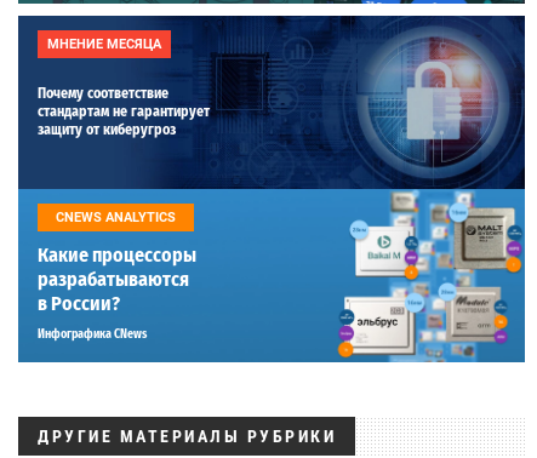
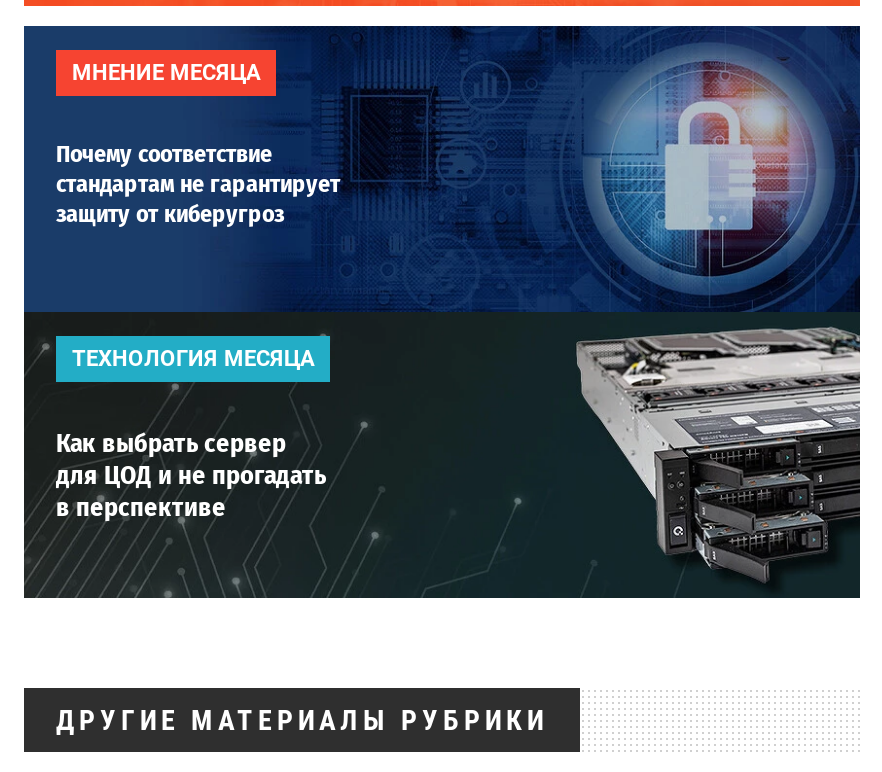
[17,188,526,363] [image] | CNEWS ANALYTICS | Какие процессоры | разрабатываются | в России? | Инфографика CNews -> [22,312,862,600] [image] | ТЕХНОЛОГИЯ МЕСЯЦА | Как выбрать сервер | для ЦОД и не прогадать | в перспективе

